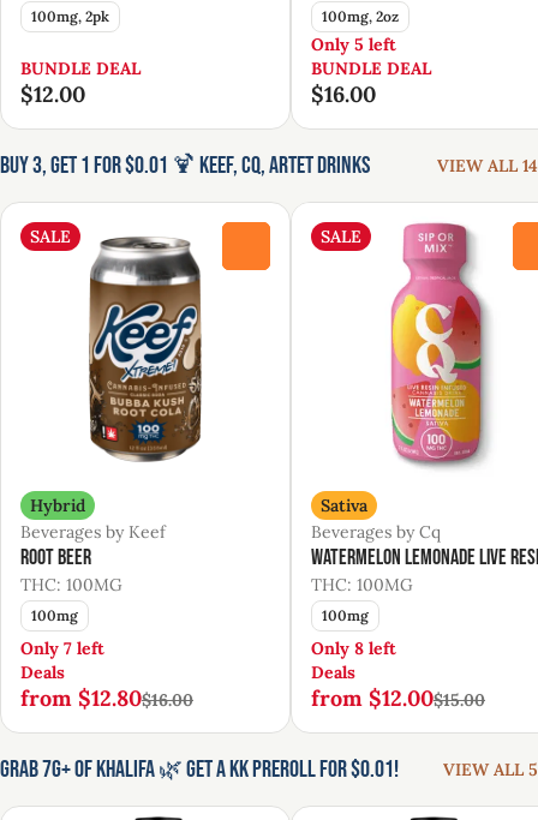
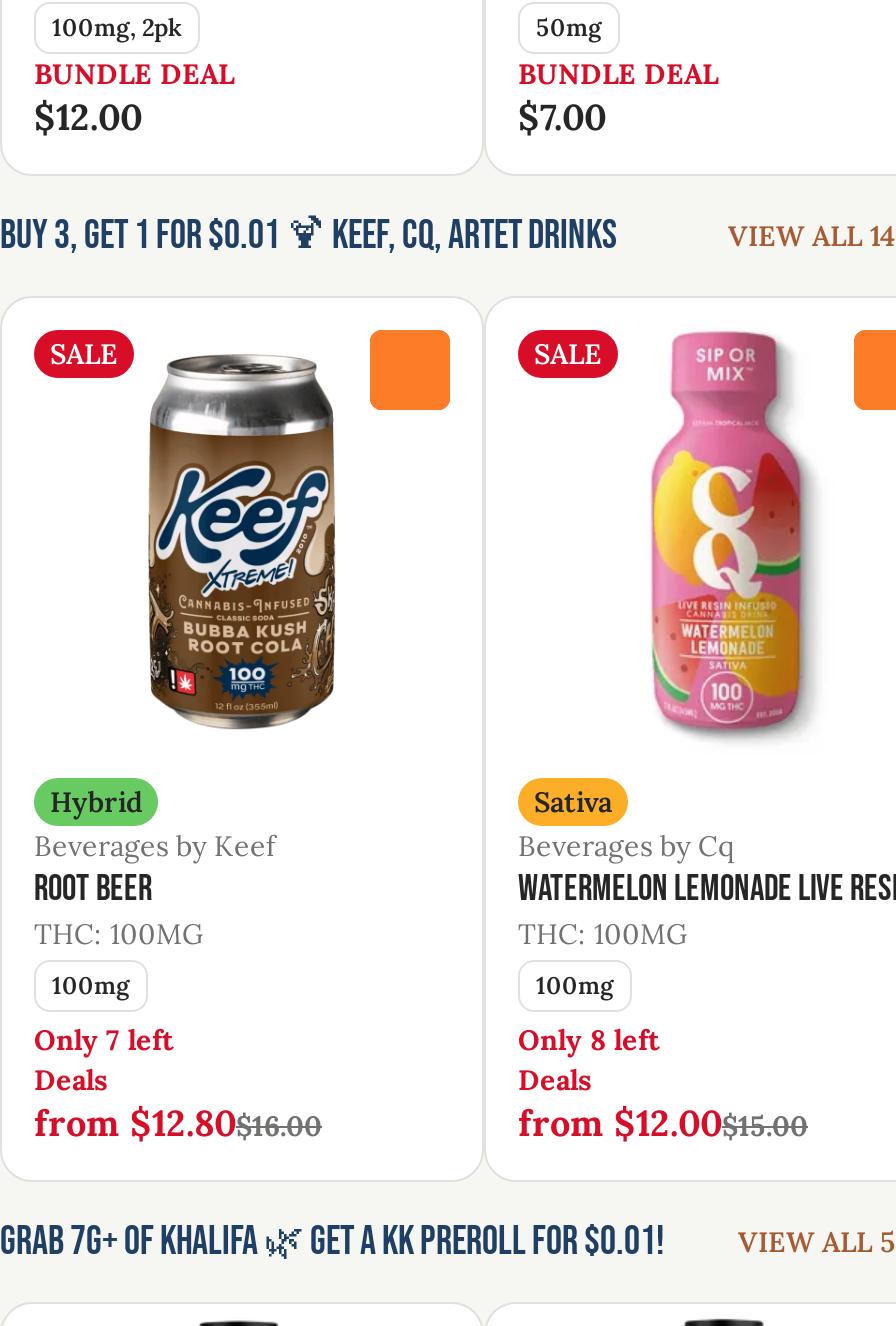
[311,7,399,55] 100mg, 2oz | Only 5 left -> [536,11,602,41] 50mg
[311,80,376,108] $16.00 -> [518,93,606,139] $7.00

